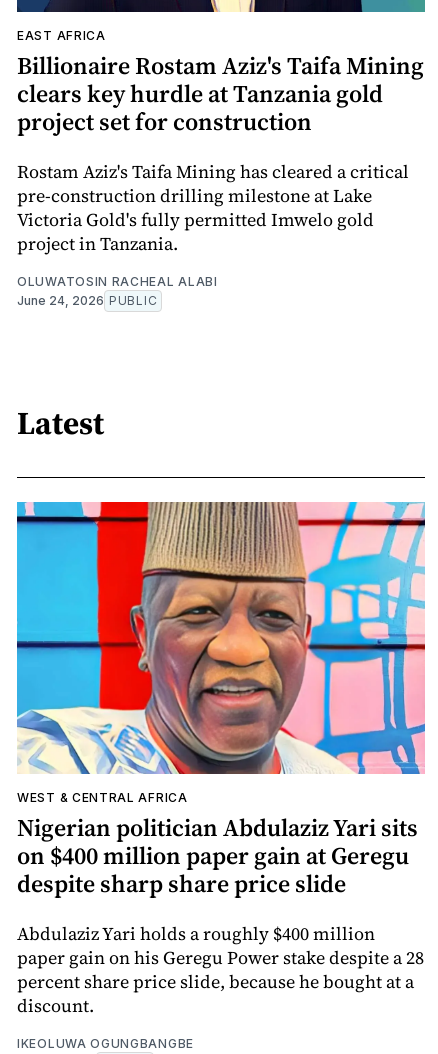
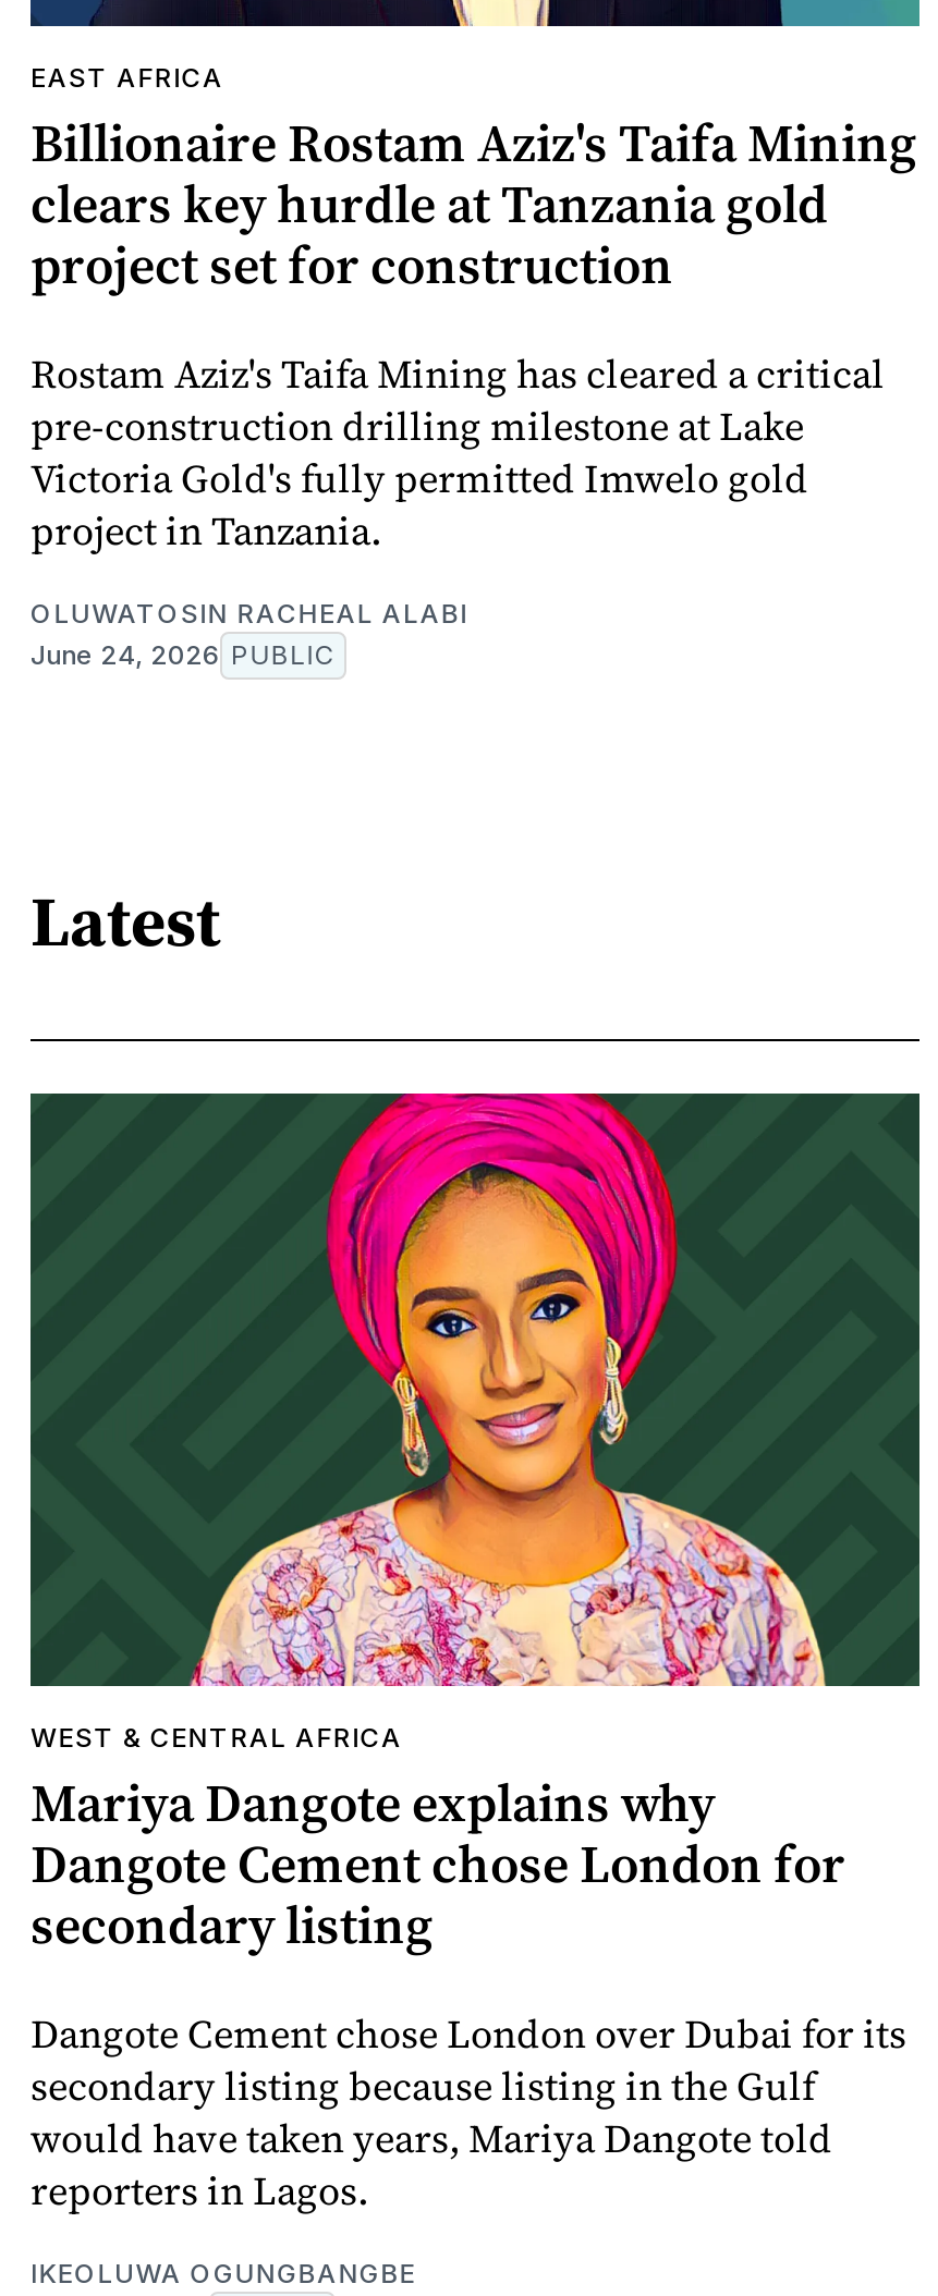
[16,501,426,900] [image] | Nigerian politician Abdulaziz Yari sits | on $400 million paper gain at Geregu | despite sharp share price slide -> [28,1091,922,1961] [image] | Mariya Dangote explains why | Dangote Cement chose London for | secondary listing
[17,921,424,1018] Abdulaziz Yari holds a roughly $400 million | paper gain on his Geregu Power stake despite a 28 | percent share price slide, because he bought at a | discount. -> [31,2006,906,2218] Dangote Cement chose London over Dubai for its | secondary listing because listing in the Gulf | would have taken years, Mariya Dangote told | reporters in Lagos.

